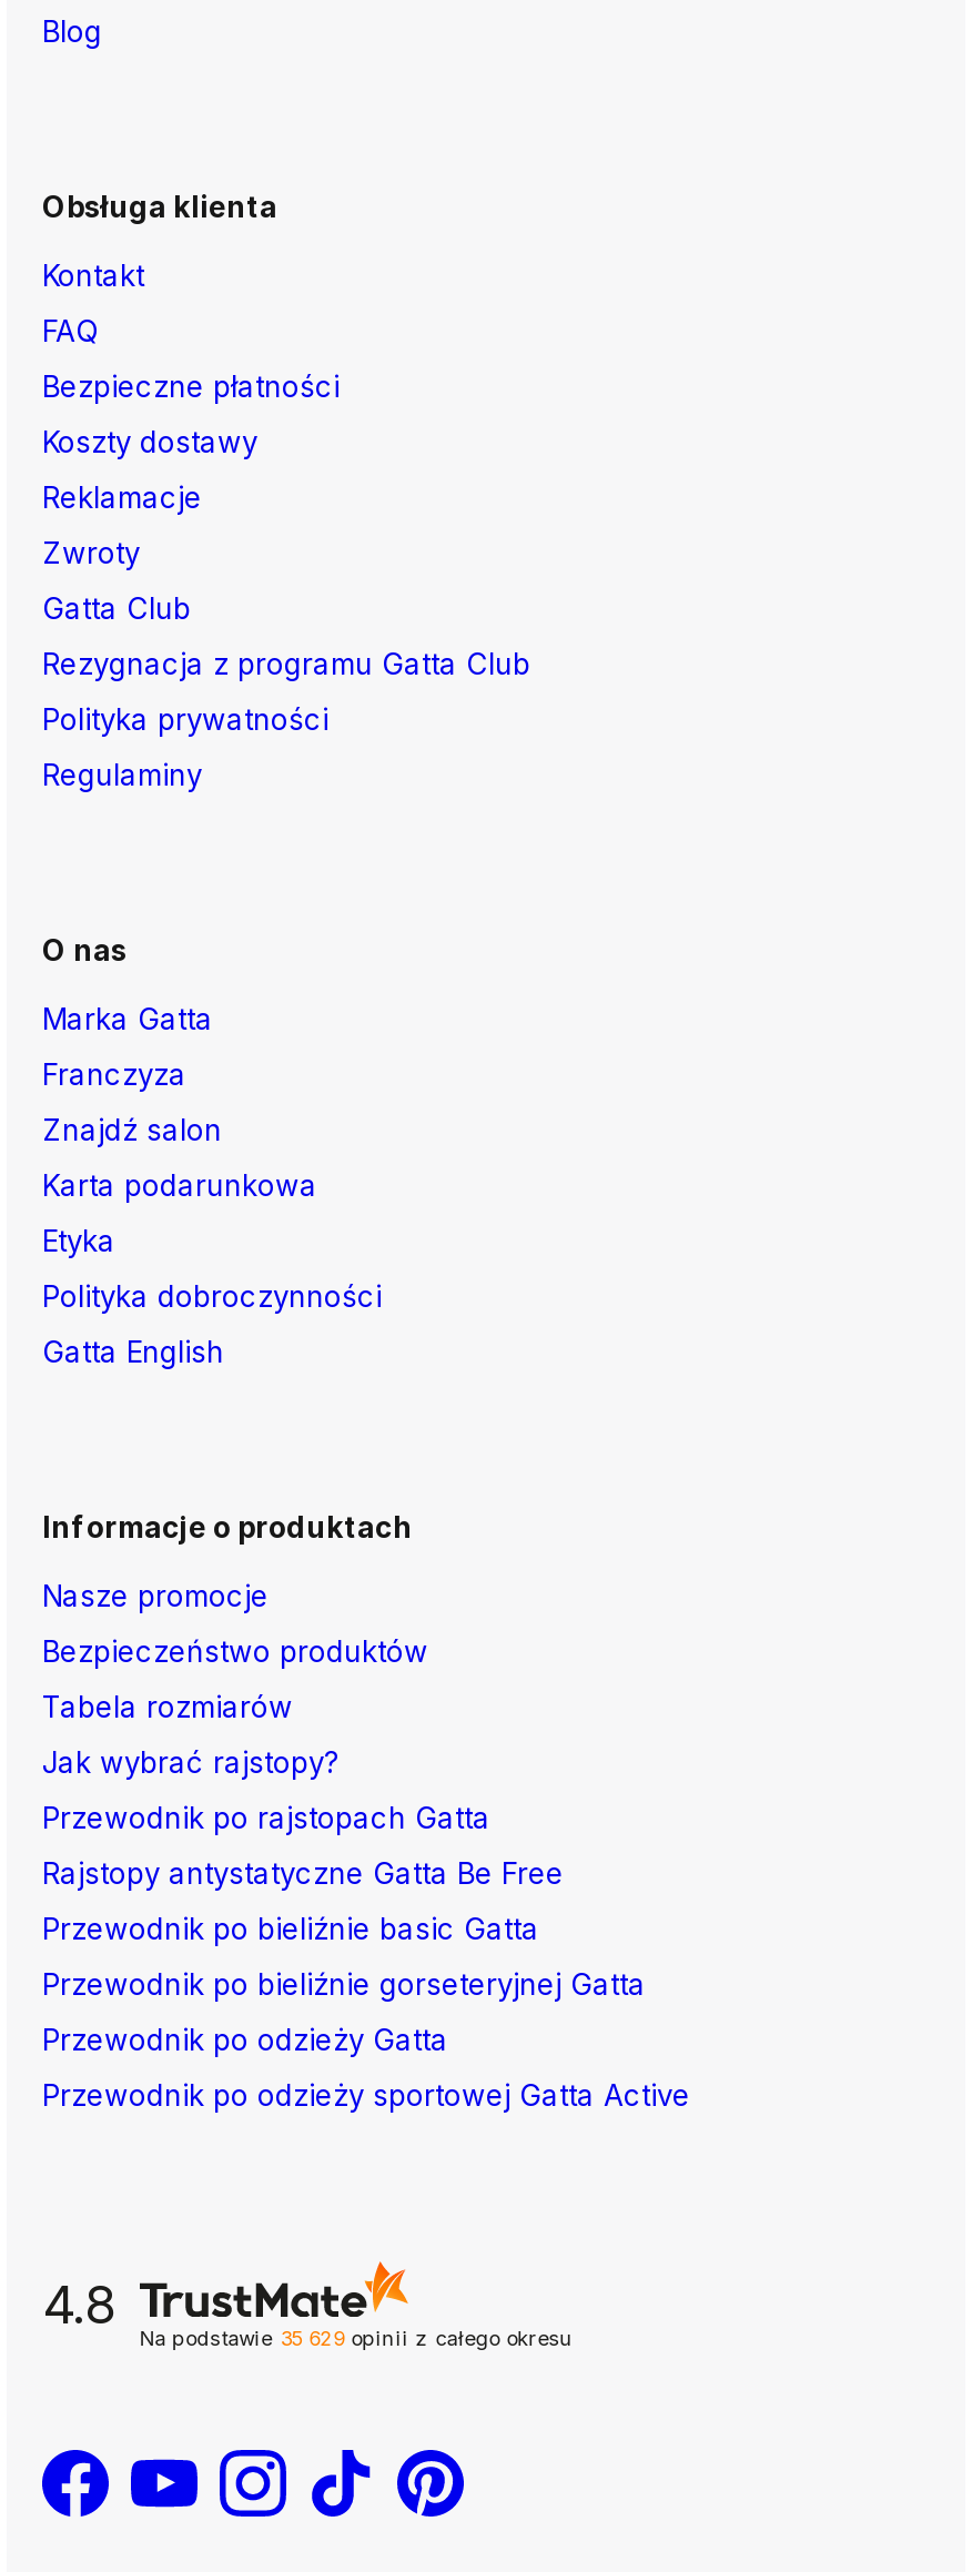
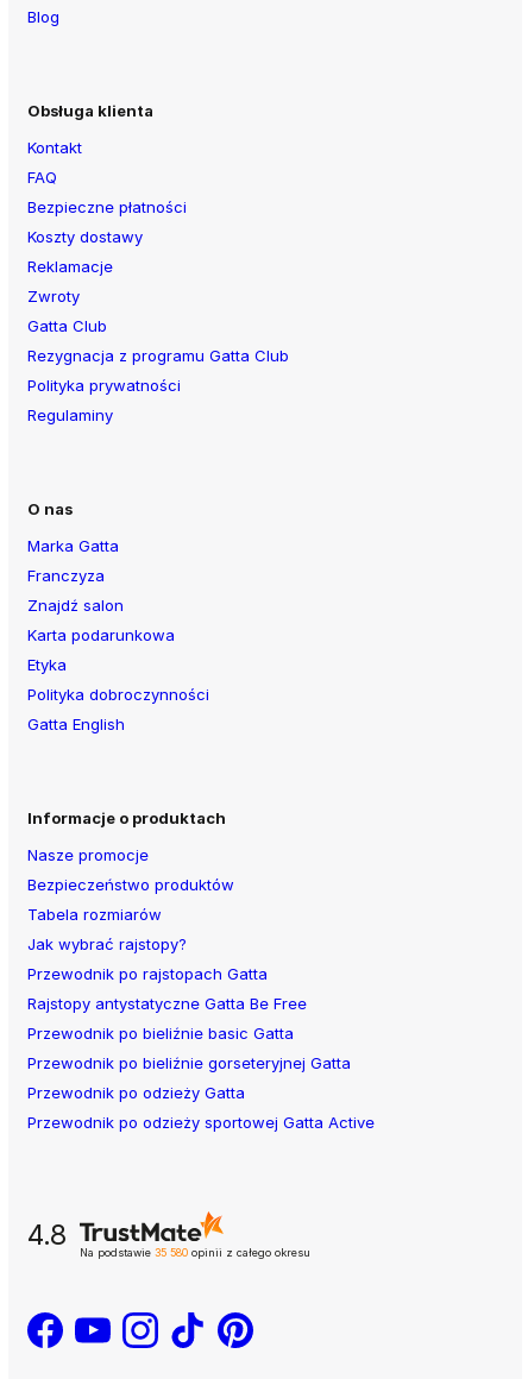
[139,2327,573,2351] Na podstawie 35 629 opinii z całego okresu -> [79,1246,311,1259] Na podstawie 35 580 opinii z całego okresu

